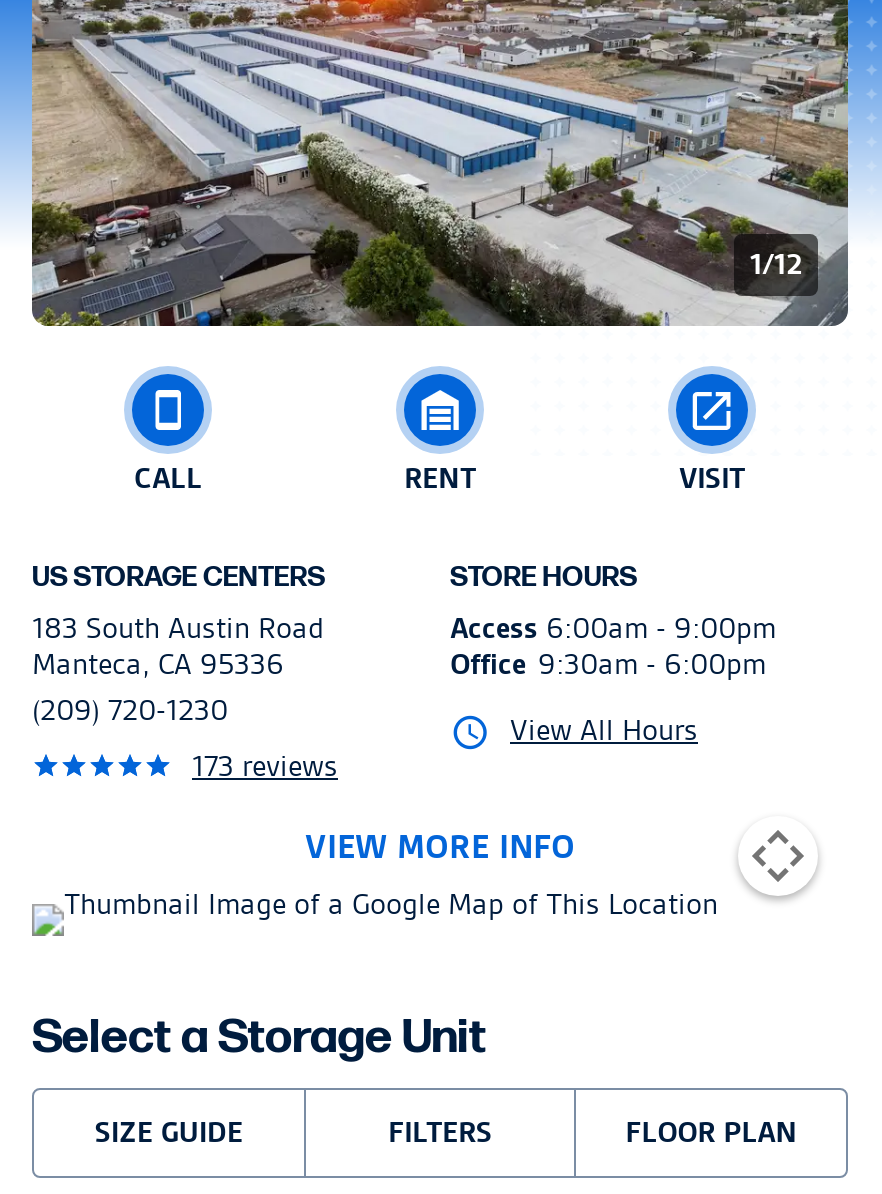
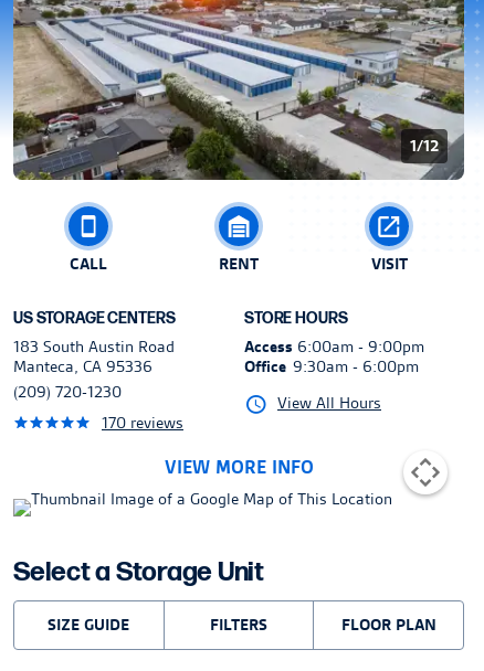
[192,746,338,786] 173 reviews -> [102,412,183,434] 170 reviews

